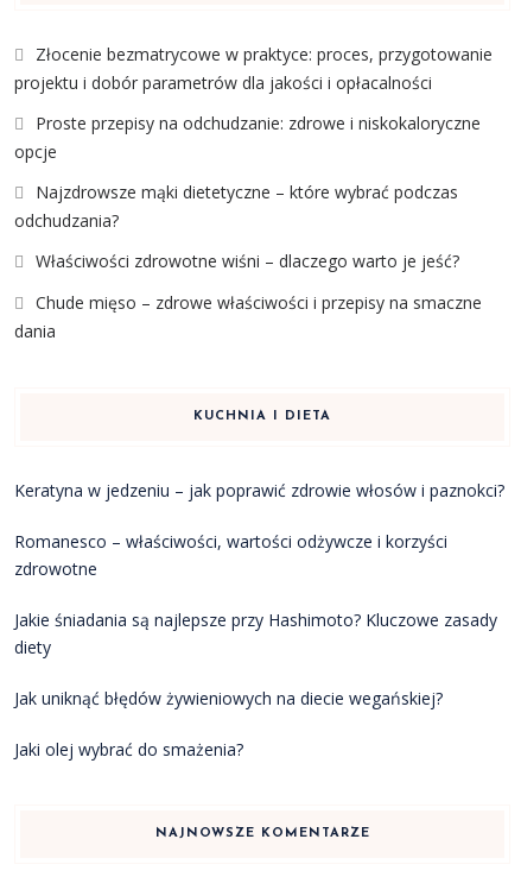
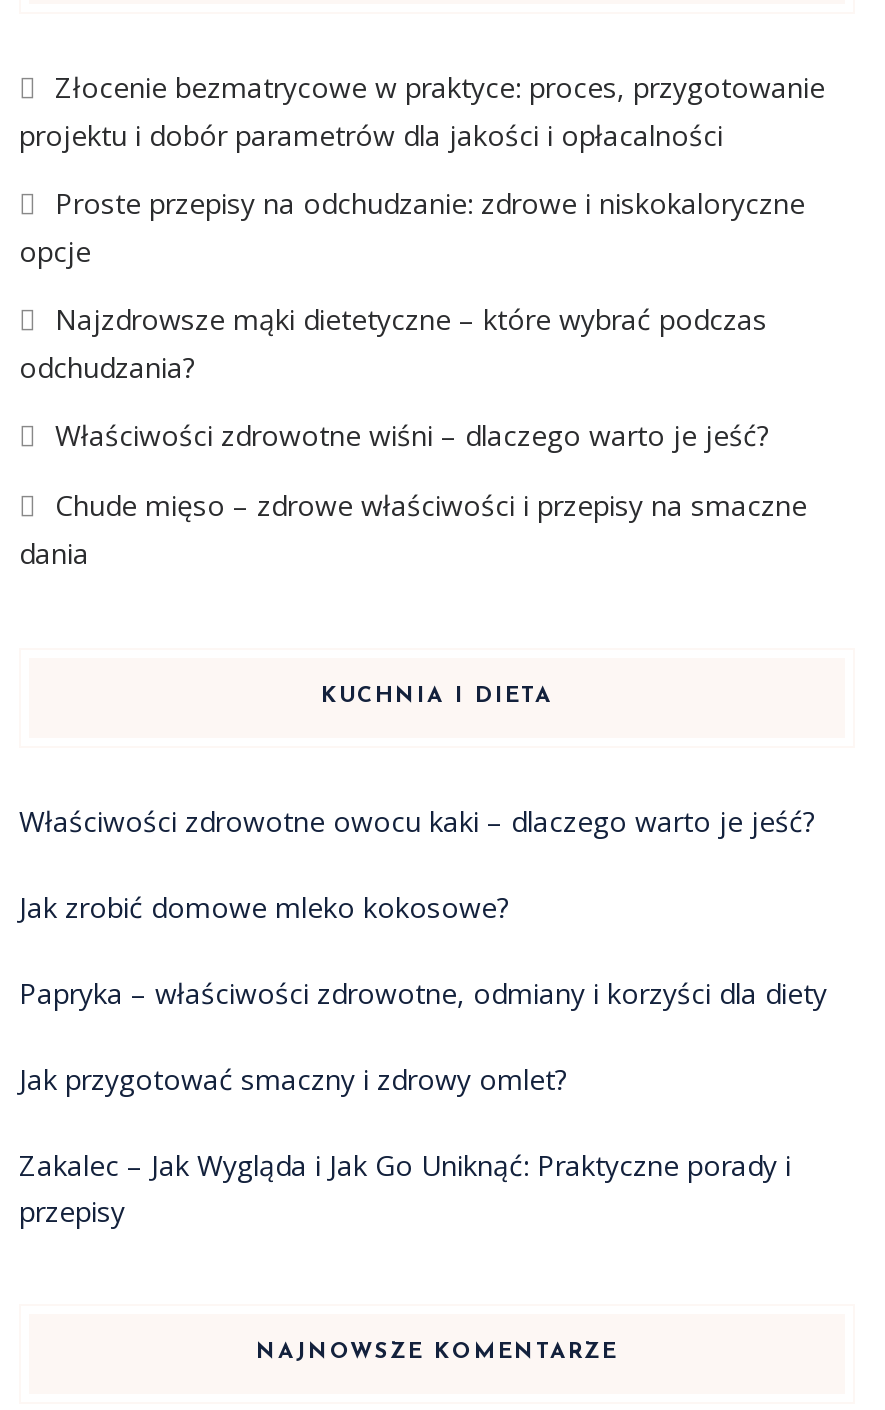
[14,478,504,501] Keratyna w jedzeniu – jak poprawić zdrowie włosów i paznokci? -> [19,801,815,839] Właściwości zdrowotne owocu kaki – dlaczego warto je jeść?
[14,529,447,579] Romanesco – właściwości, wartości odżywcze i korzyści | zdrowotne -> [19,887,509,925] Jak zrobić domowe mleko kokosowe?
[14,608,497,658] Jakie śniadania są najlepsze przy Hashimoto? Kluczowe zasady | diety -> [19,973,827,1011] Papryka – właściwości zdrowotne, odmiany i korzyści dla diety
[14,686,443,709] Jak uniknąć błędów żywieniowych na diecie wegańskiej? -> [19,1059,567,1097] Jak przygotować smaczny i zdrowy omlet?
[14,737,243,760] Jaki olej wybrać do smażenia? -> [19,1145,791,1229] Zakalec – Jak Wygląda i Jak Go Uniknąć: Praktyczne porady i | przepisy

